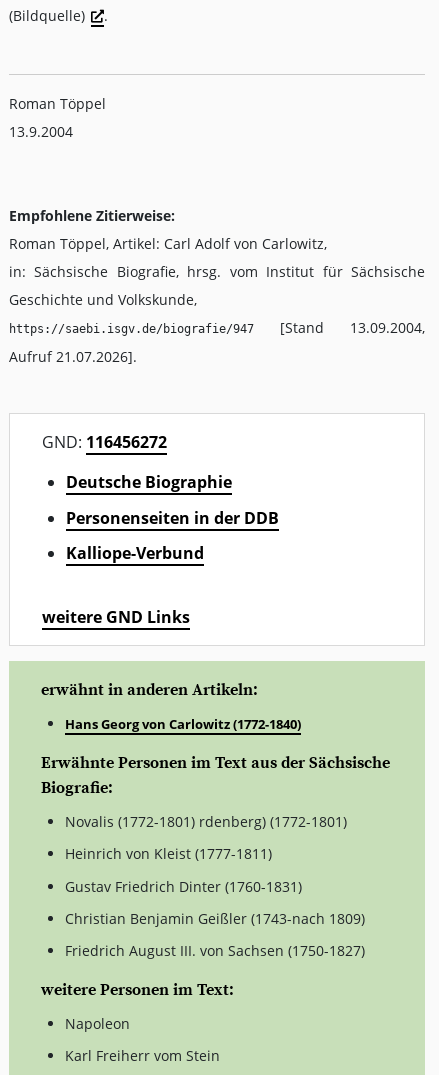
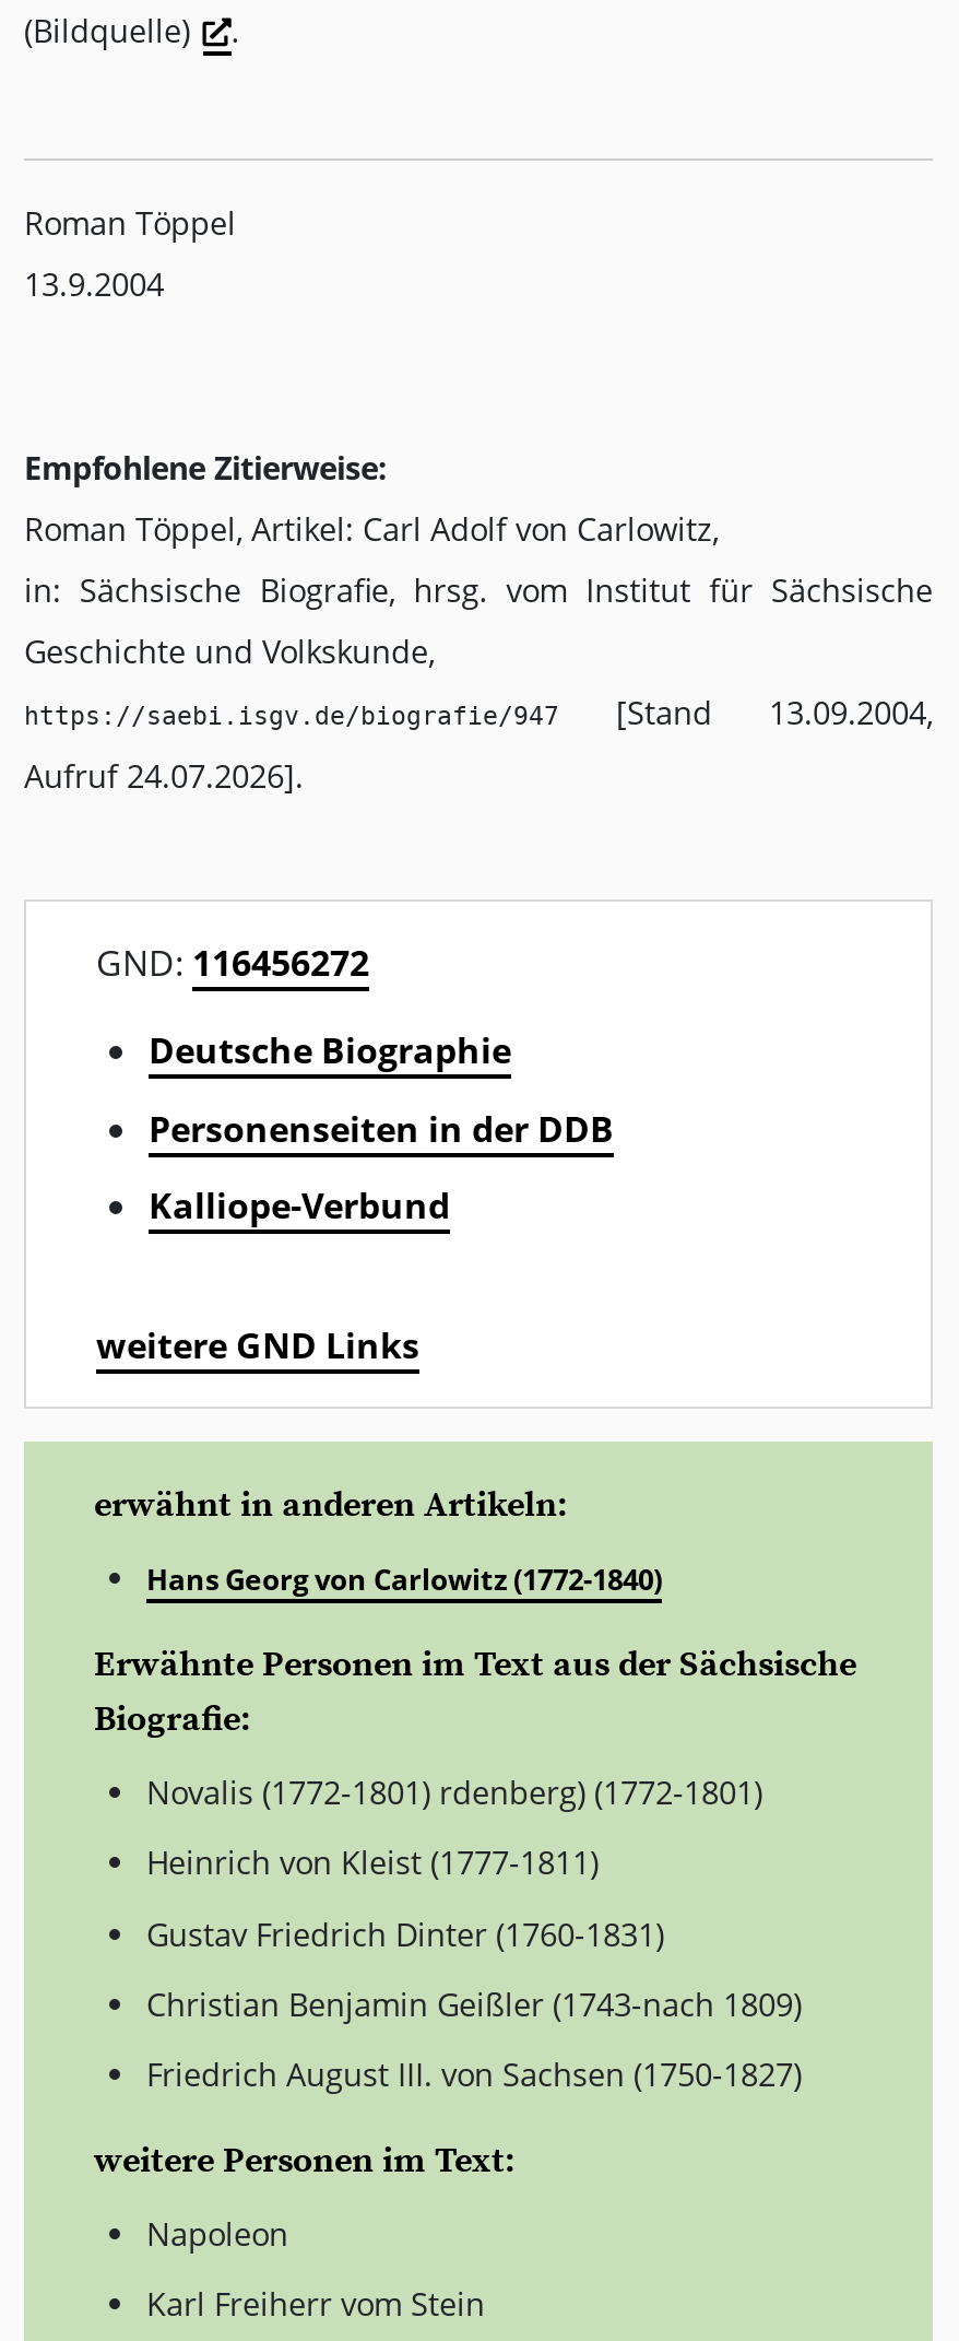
[9,347,137,366] Aufruf 21.07.2026]. -> [24,756,304,798] Aufruf 24.07.2026].

